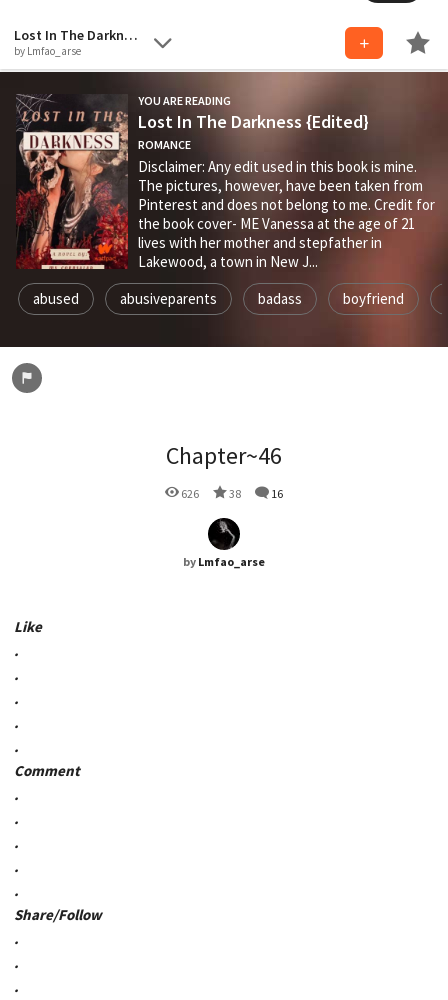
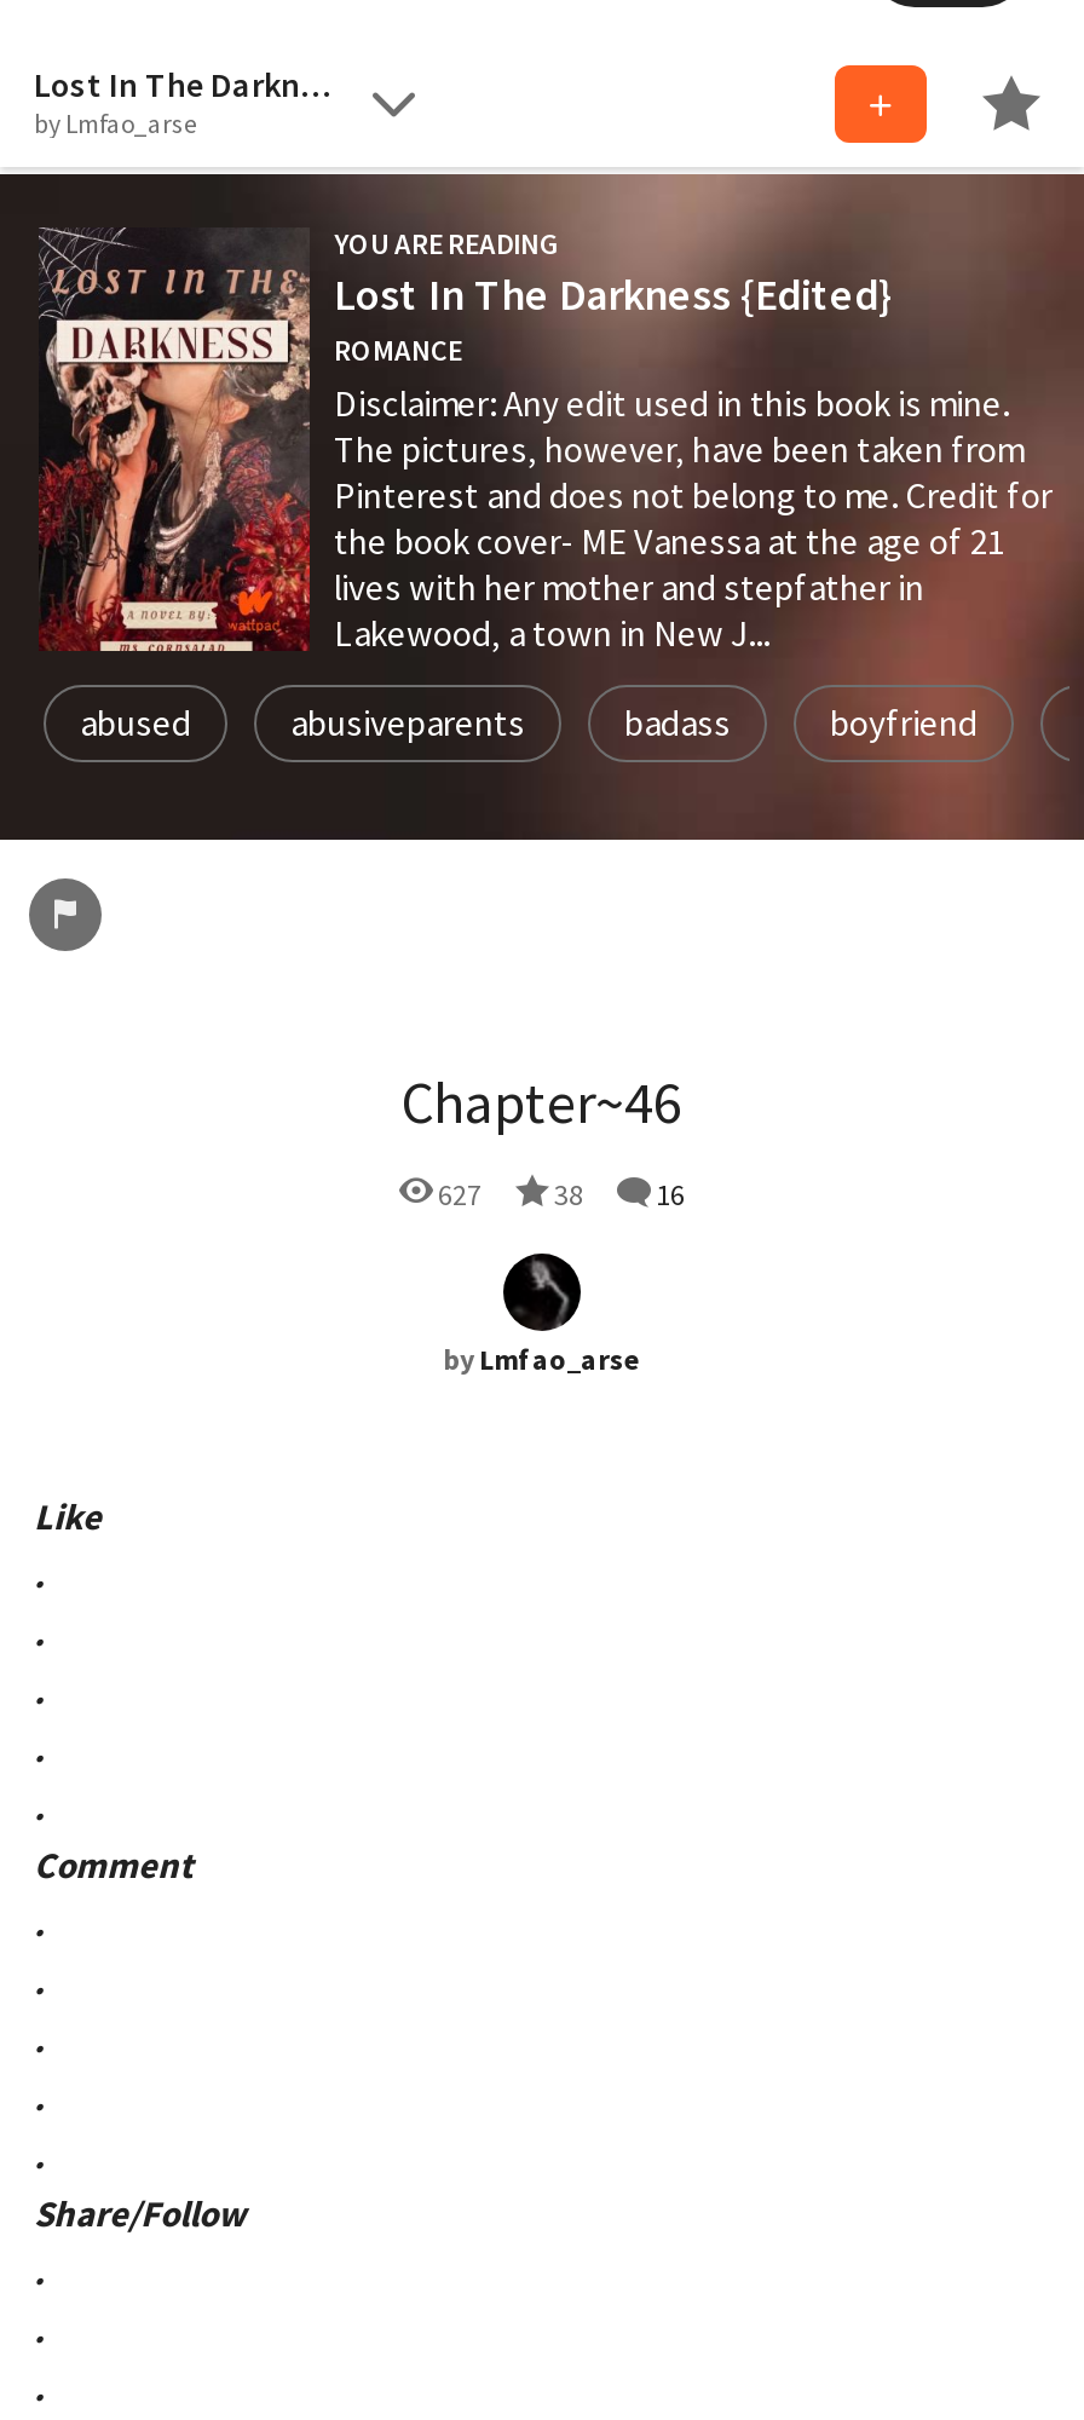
[179,486,283,501] 626 38 16 -> [433,1176,685,1212] 627 38 16

